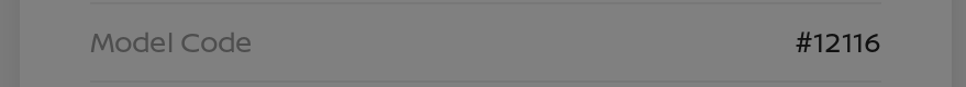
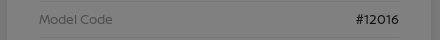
[796,22,881,61] #12116 -> [356,10,399,28] #12016

